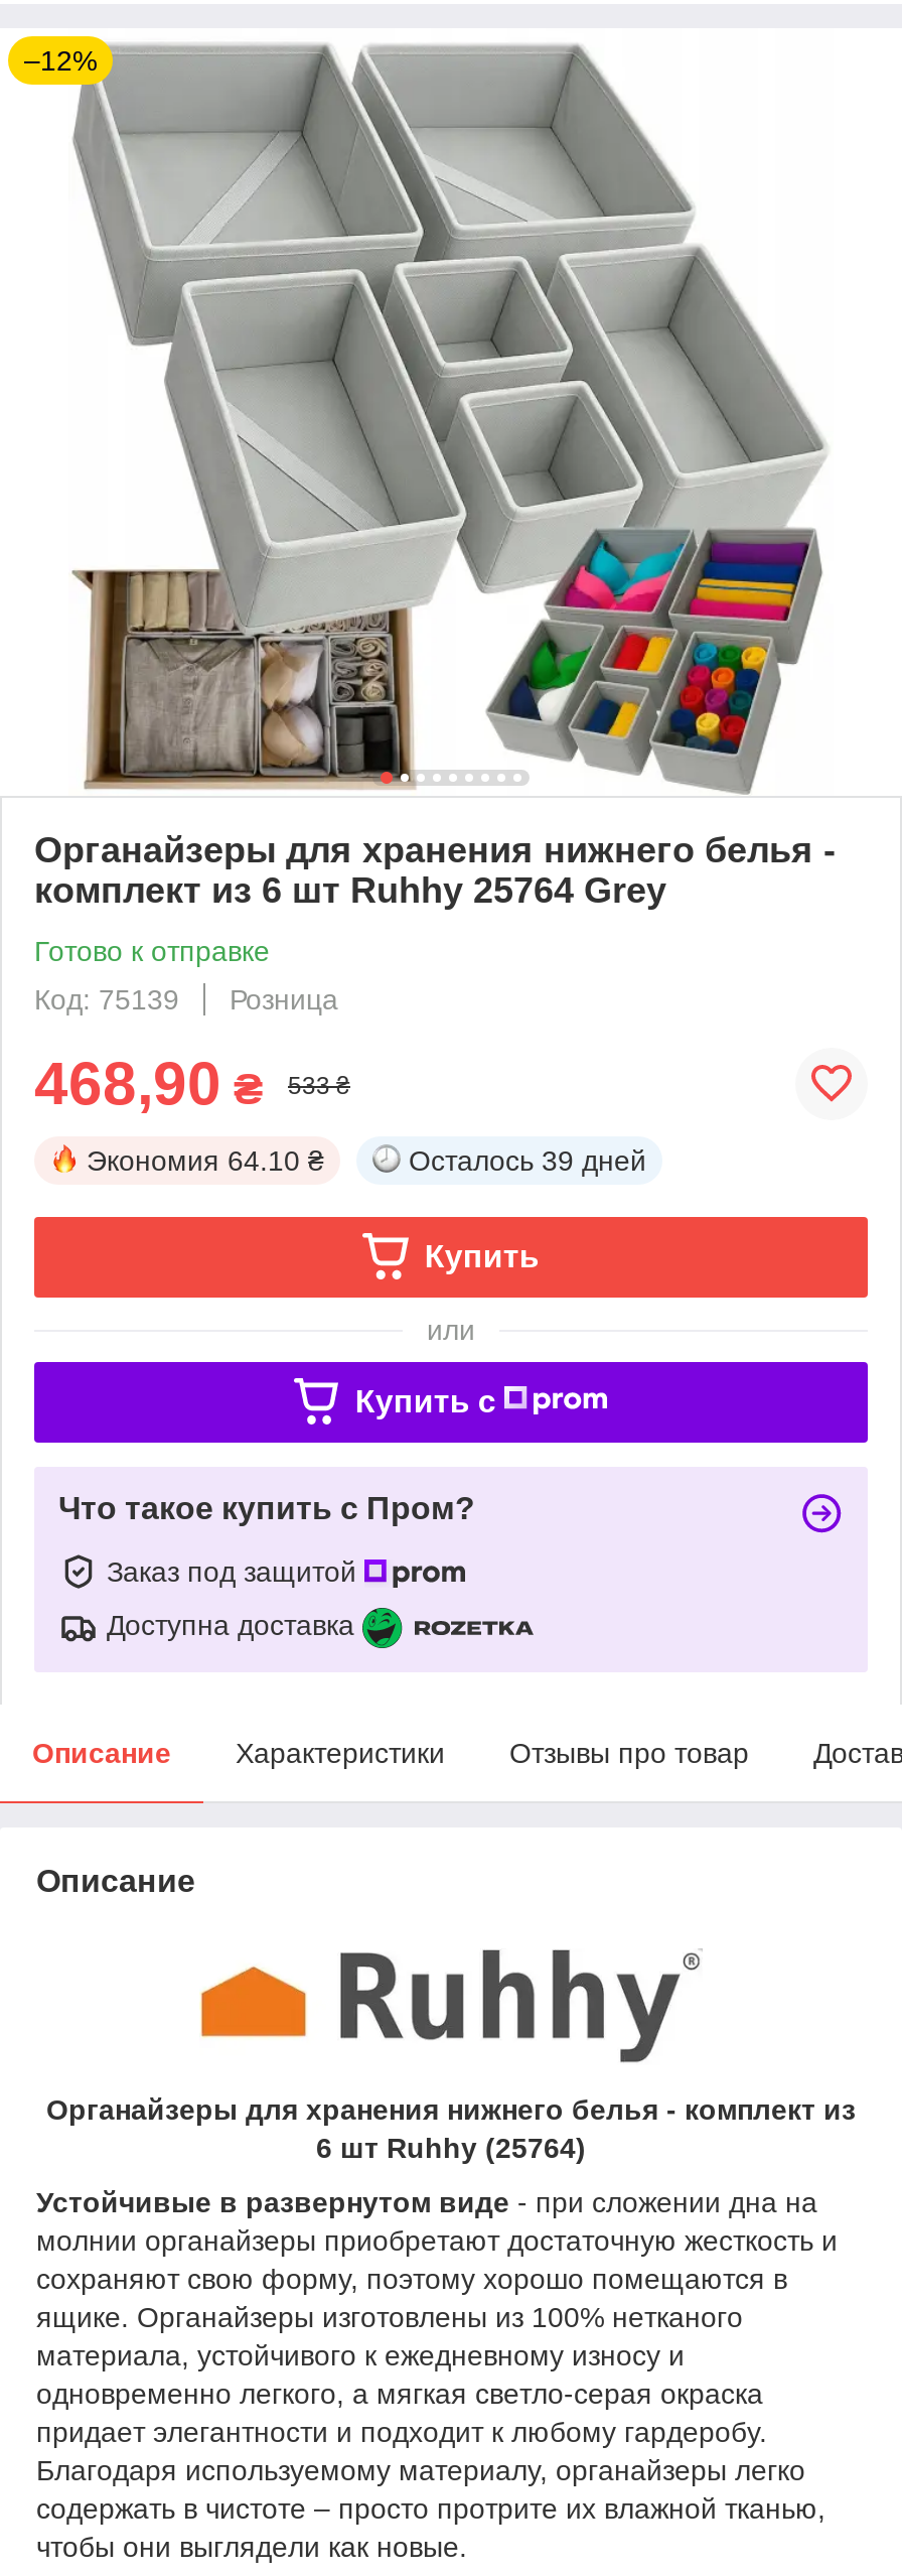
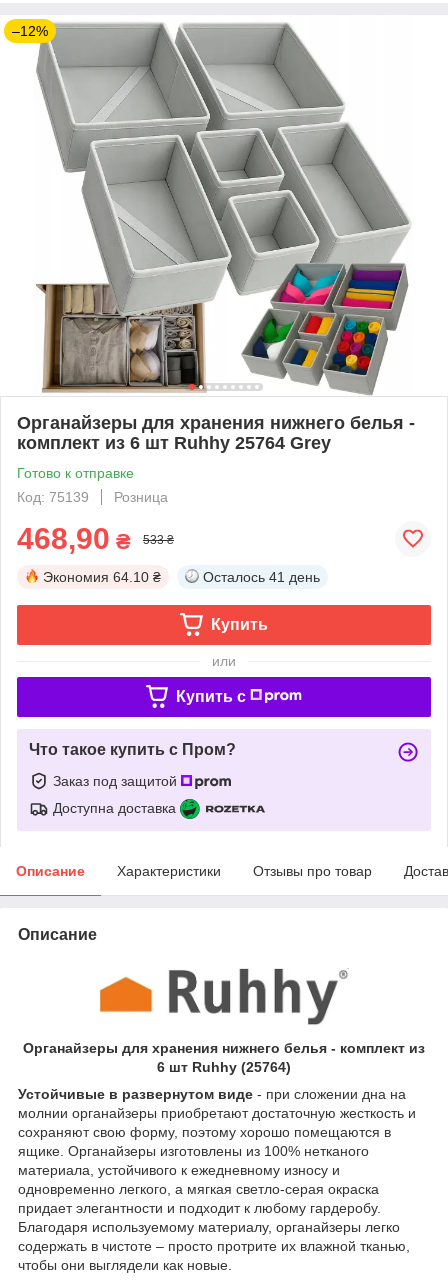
[409,1144,646,1176] Осталось 39 дней -> [203,569,320,585] Осталось 41 день

